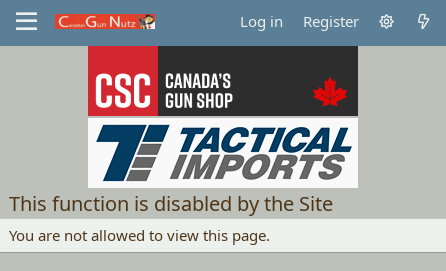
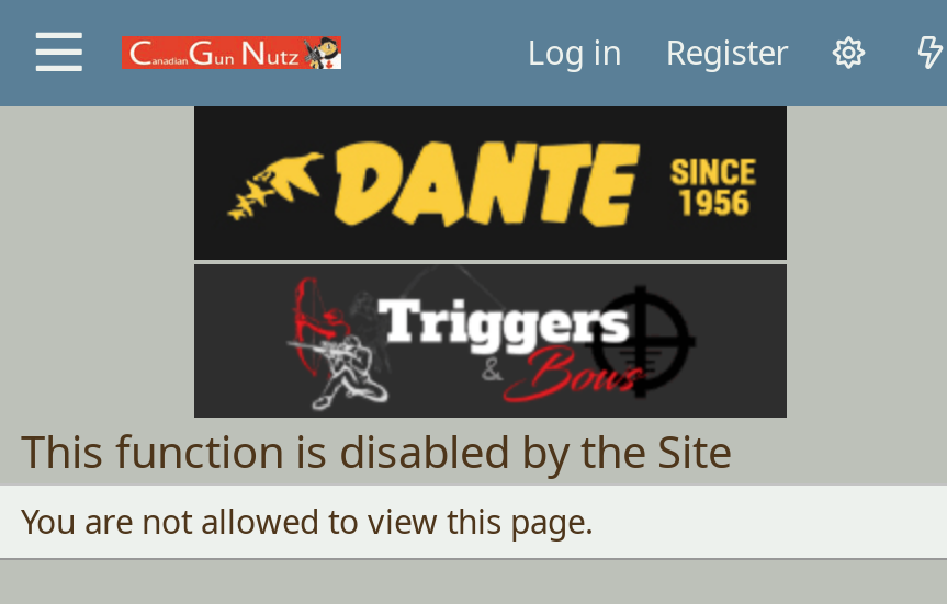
[87,45,358,188] [image] -> [192,104,789,420] [image]

